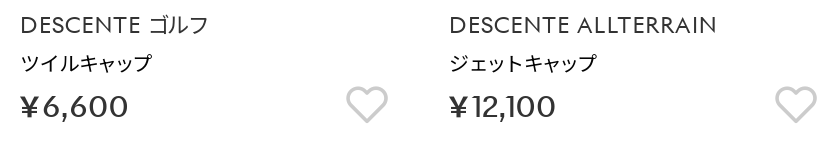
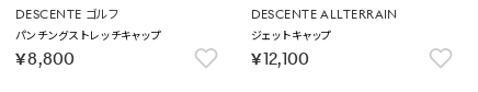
[20,50,154,124] ツイルキャップ | ￥6,600 -> [15,28,162,68] パンチングストレッチキャップ | ￥8,800

